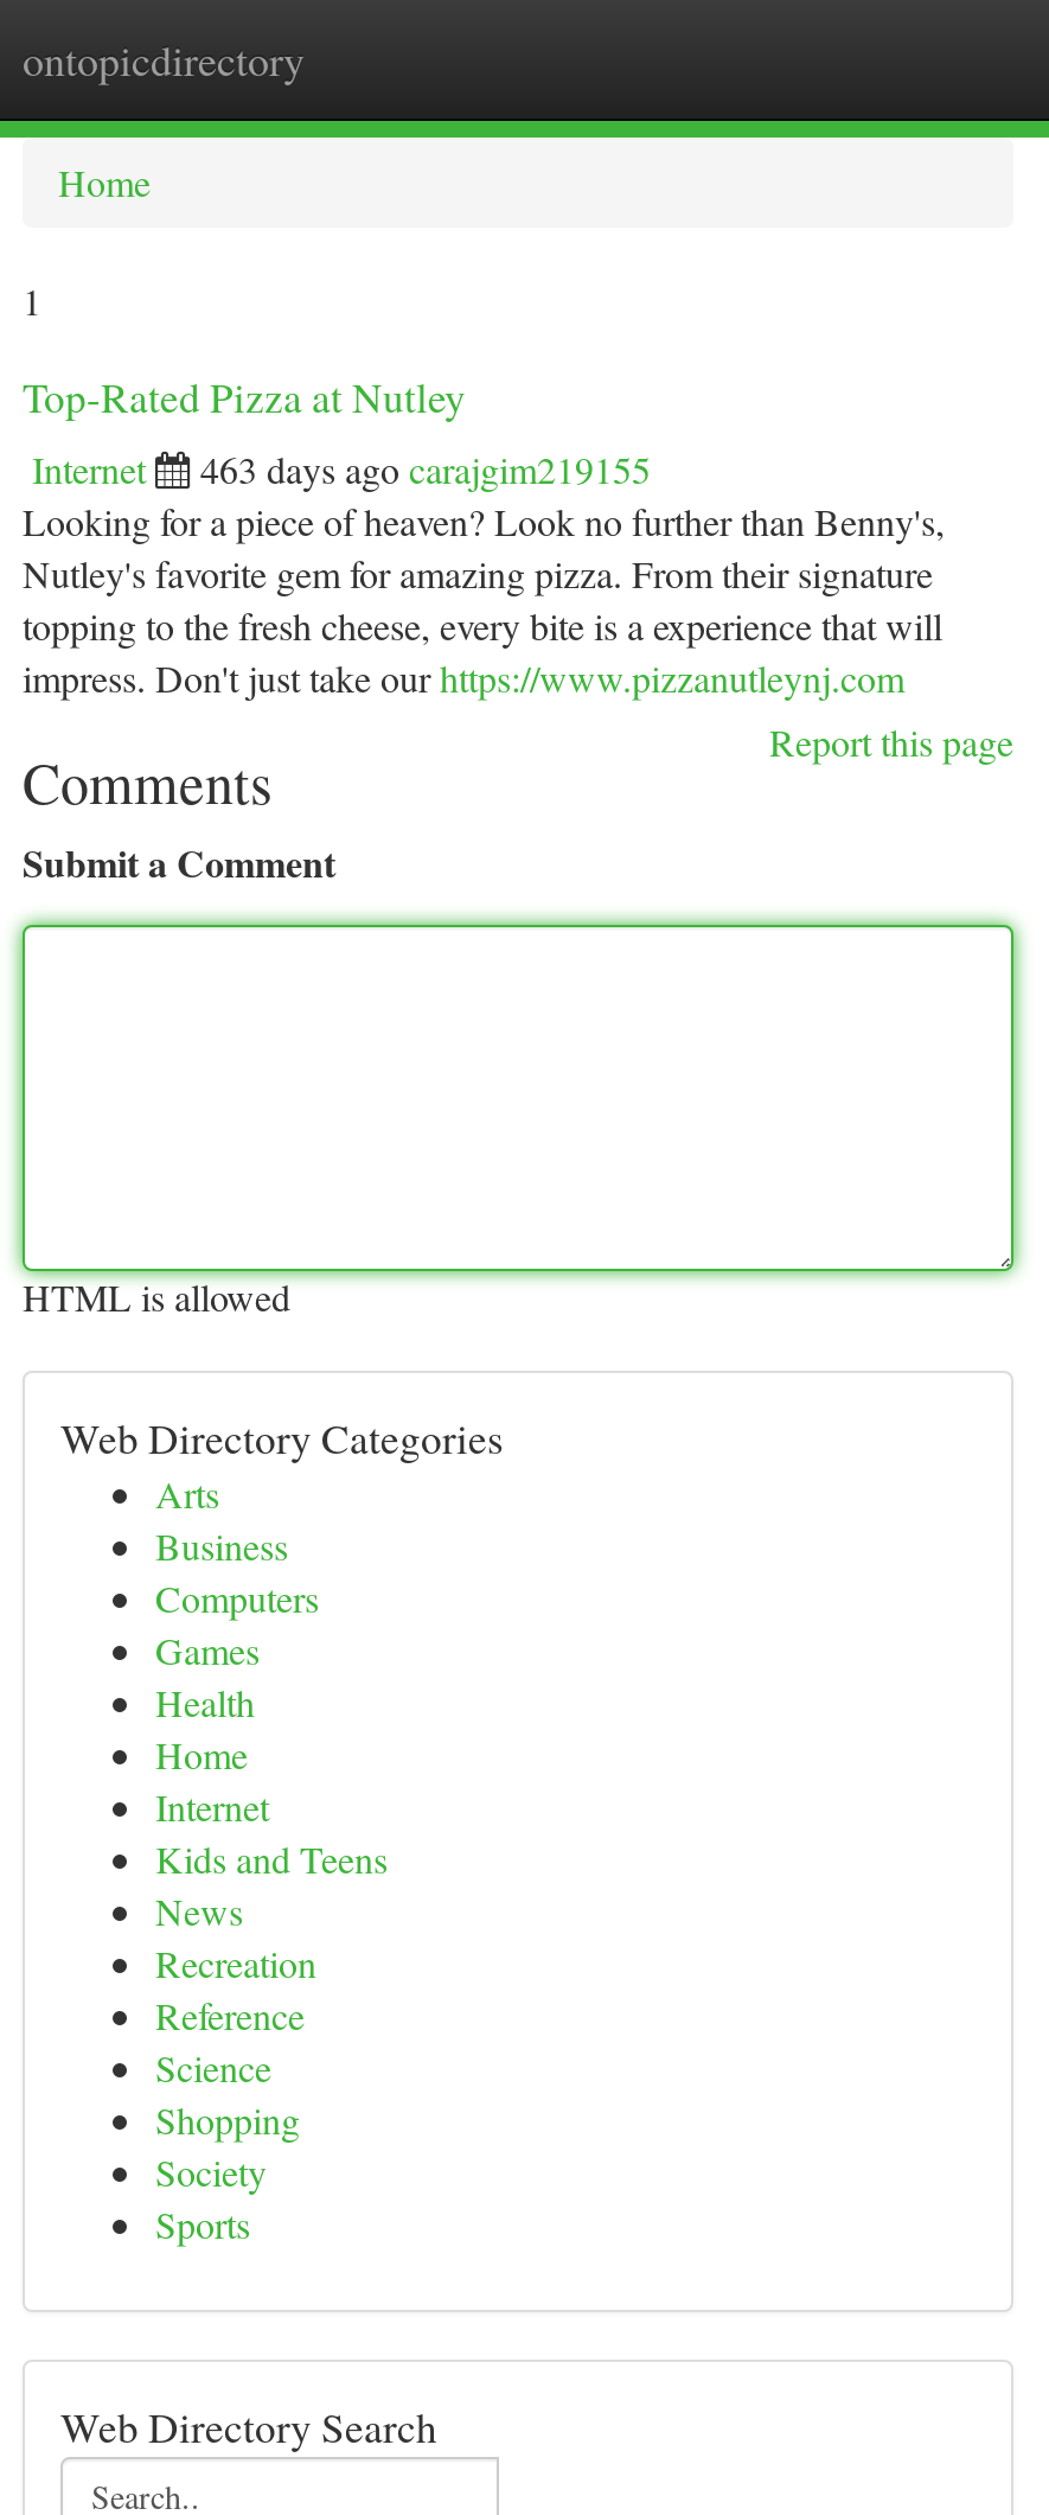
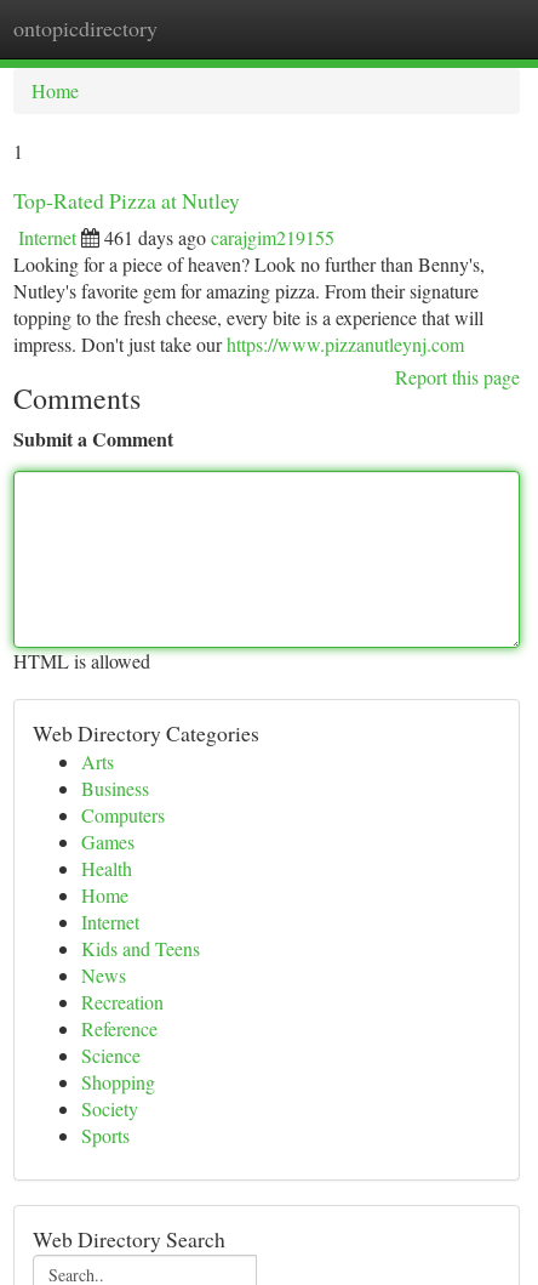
[200,443,651,493] 463 days ago carajgim219155 -> [104,224,334,250] 461 days ago carajgim219155

